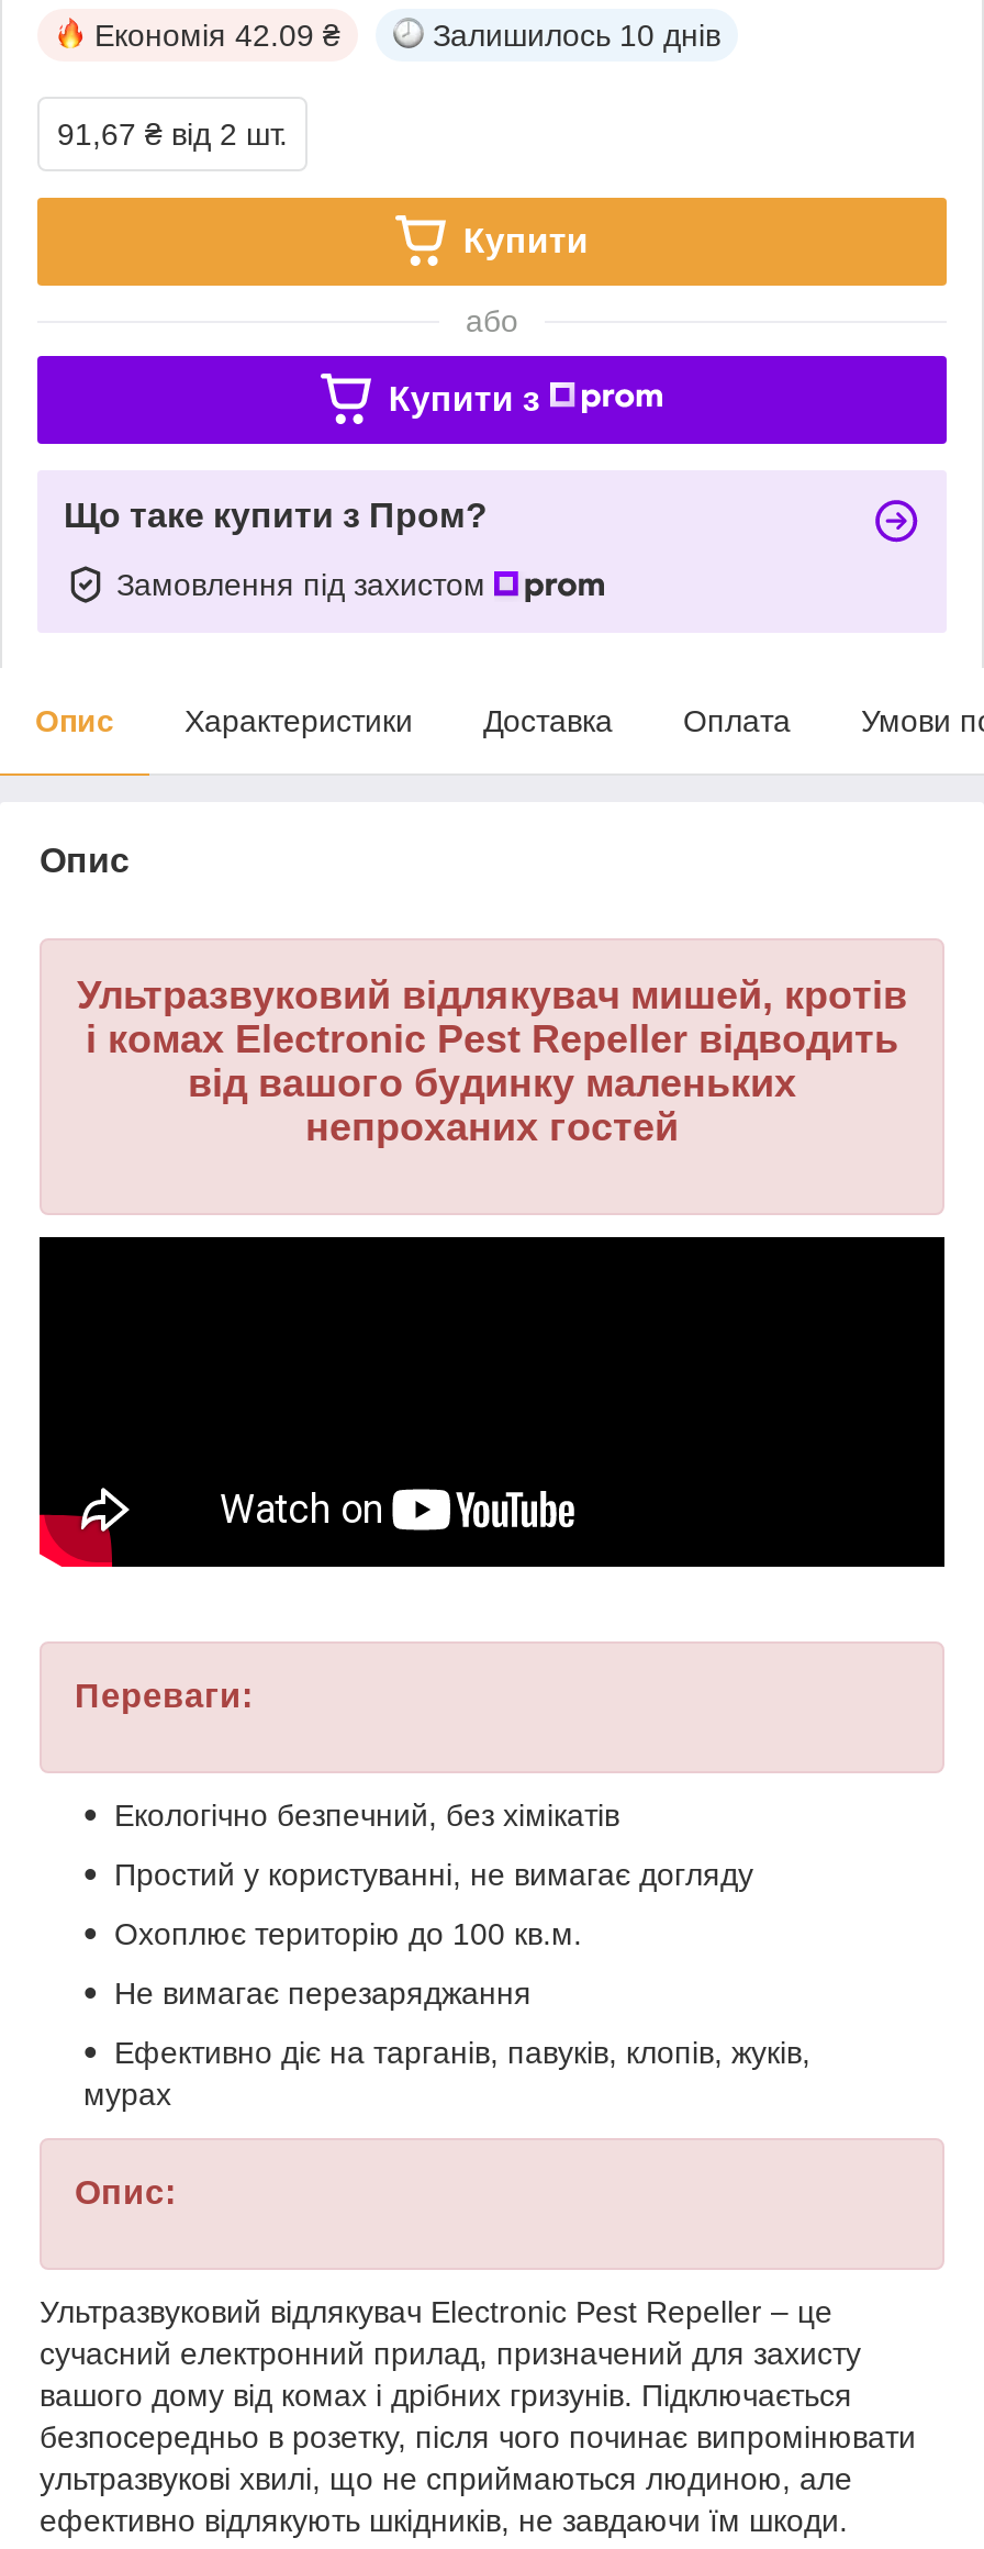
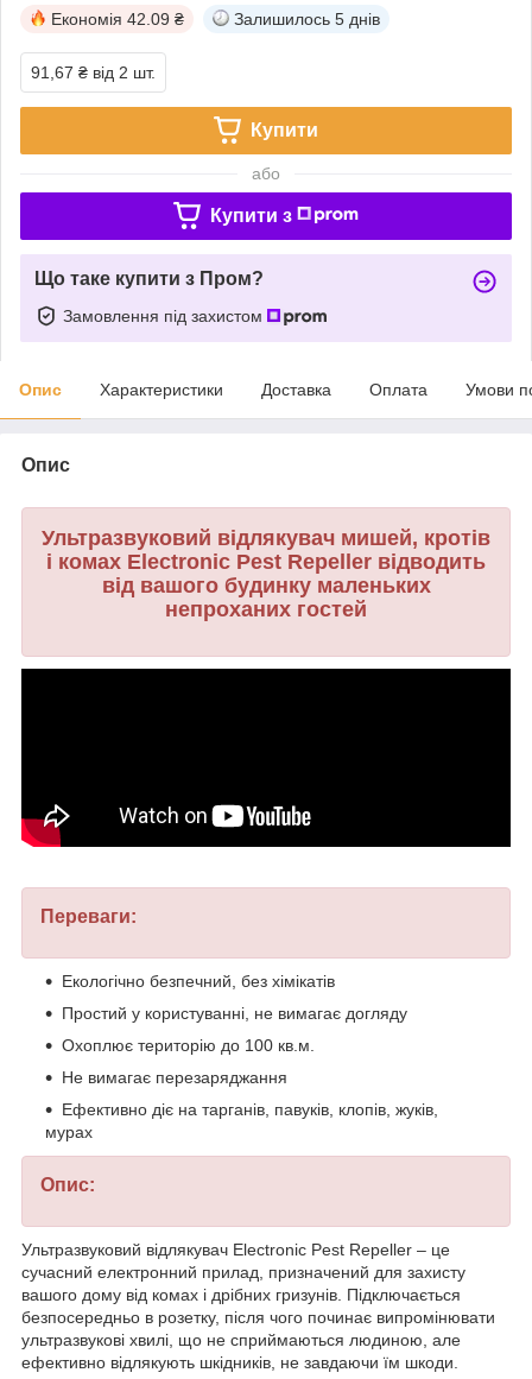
[433,17,720,52] Залишилось 10 днів -> [234,9,380,28] Залишилось 5 днів

